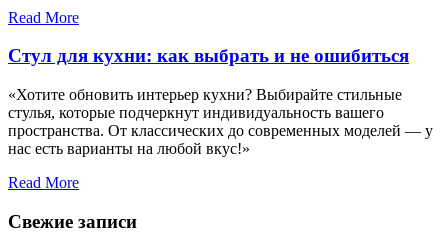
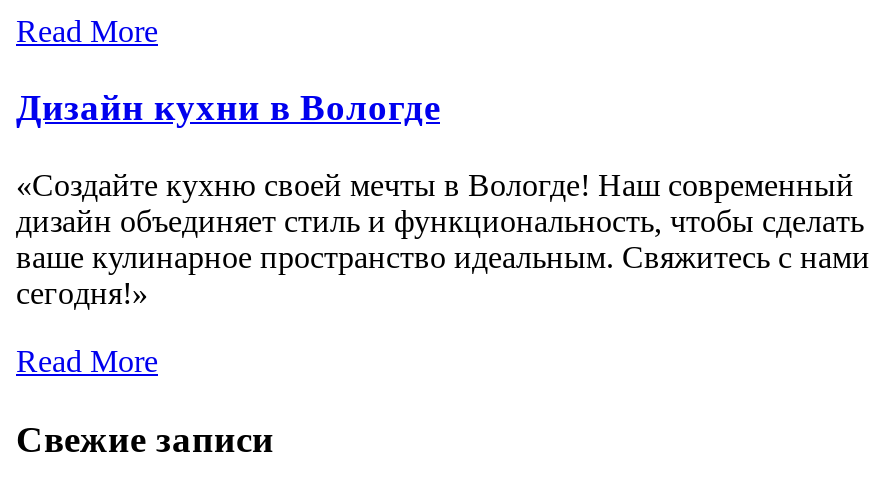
[8,45,409,66] Стул для кухни: как выбрать и не ошибиться -> [16,87,440,129] Дизайн кухни в Вологде
[8,86,433,157] «Хотите обновить интерьер кухни? Выбирайте стильные | стулья, которые подчеркнут индивидуальность вашего | пространства. От классических до современных моделей — у | нас есть варианты на любой вкус!» -> [16,168,870,310] «Создайте кухню своей мечты в Вологде! Наш современный | дизайн объединяет стиль и функциональность, чтобы сделать | ваше кулинарное пространство идеальным. Свяжитесь с нами | сегодня!»

